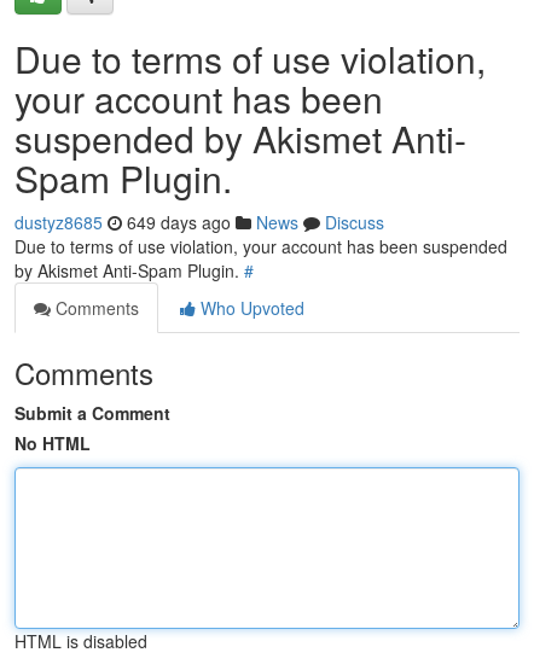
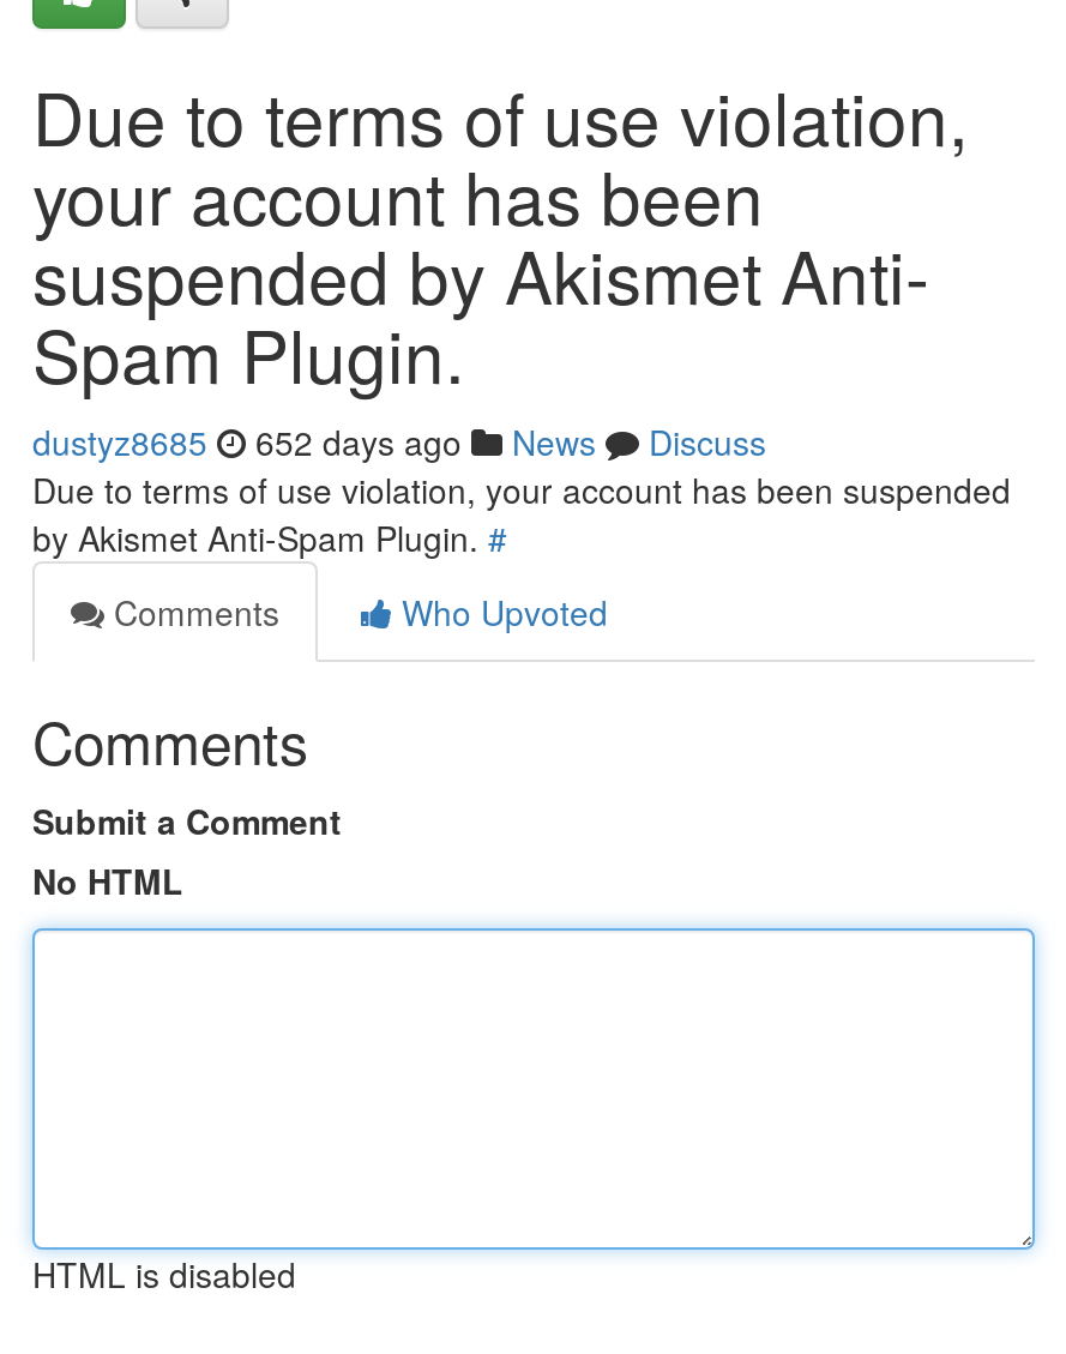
[14,210,384,234] dustyz8685 649 days ago News Discuss -> [32,417,766,465] dustyz8685 652 days ago News Discuss

